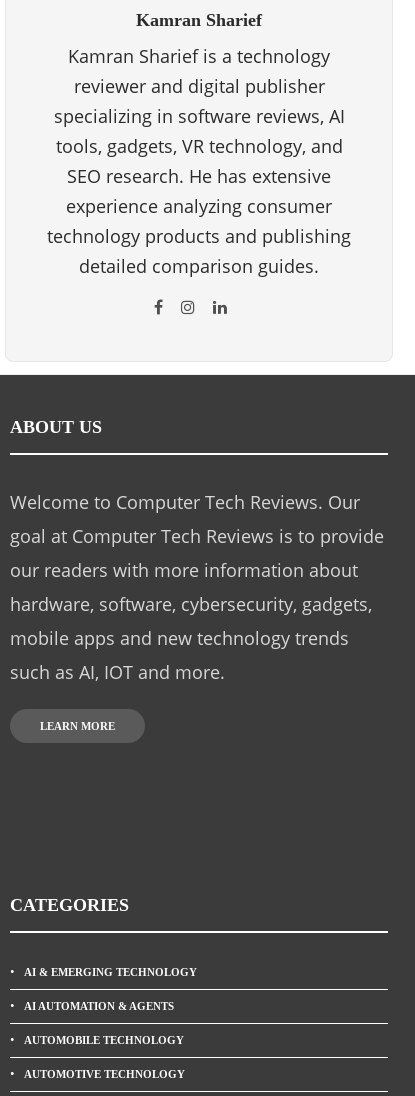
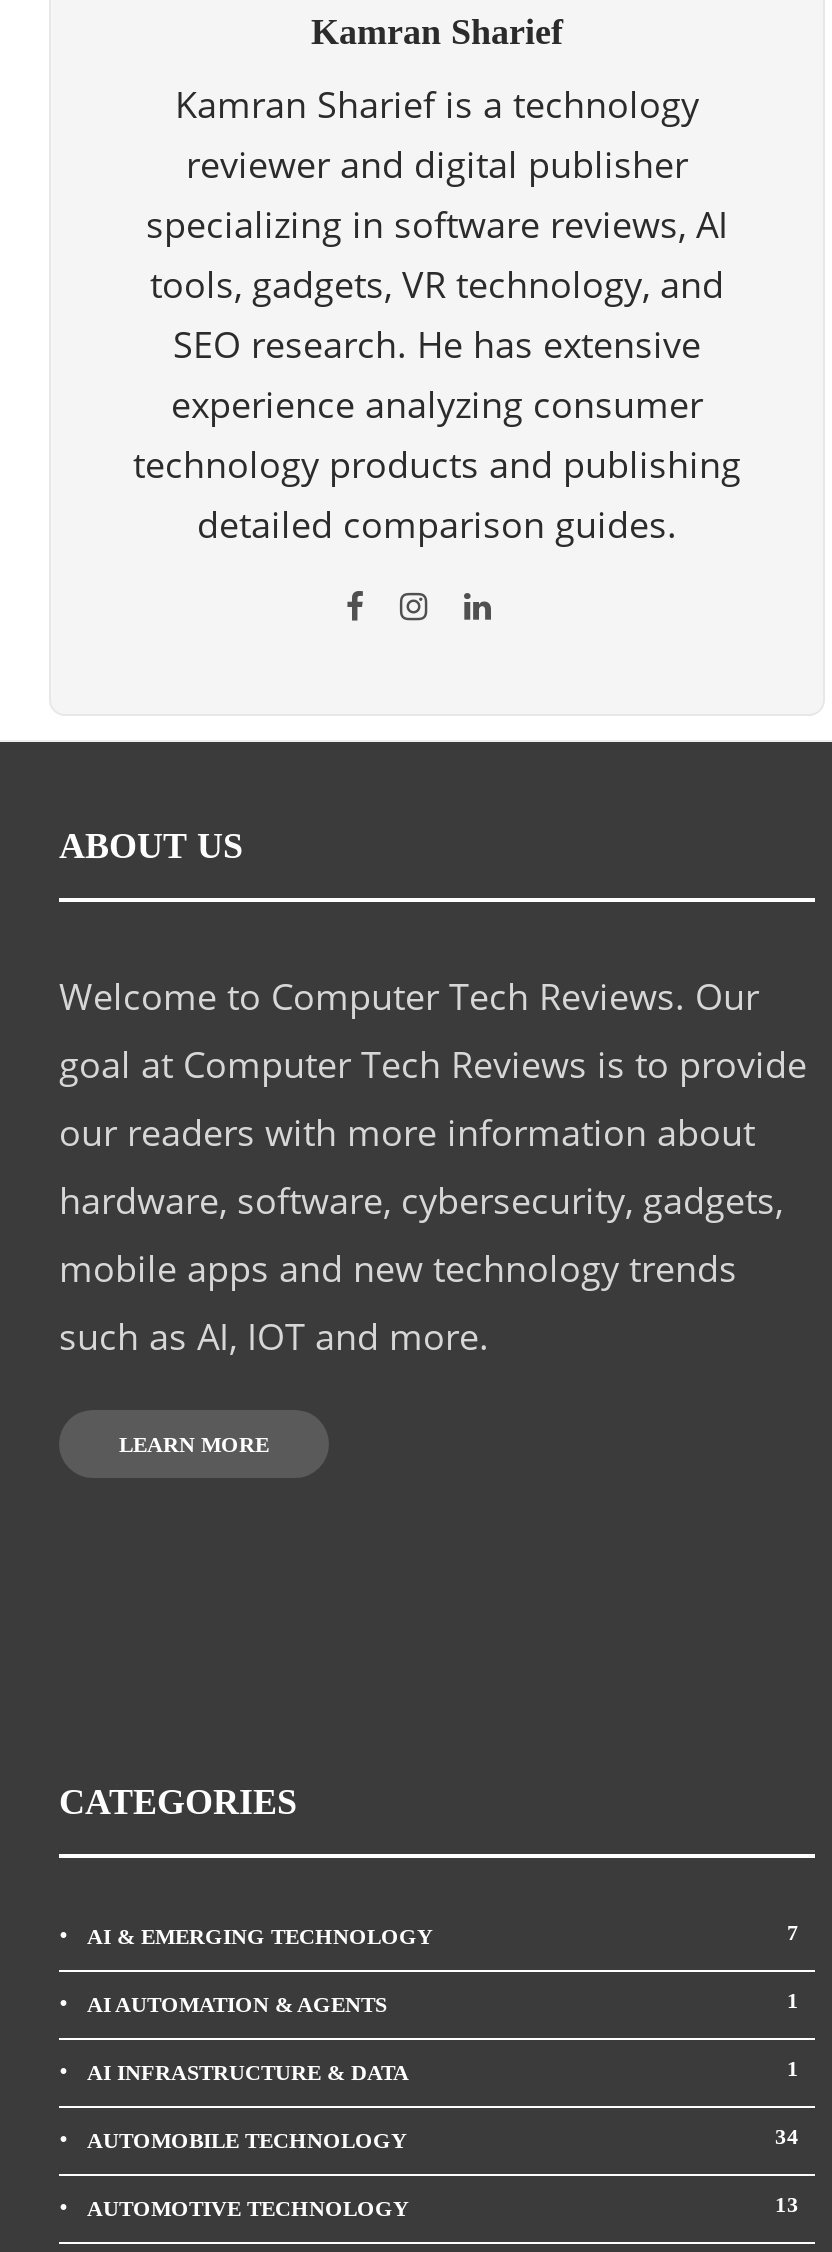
none -> [787,1920,799,1944] 7
none -> [87,1988,799,2084] 1 | AI INFRASTRUCTURE & DATA | 1
none -> [775,2124,799,2148] 34
none -> [775,2192,799,2216] 13

